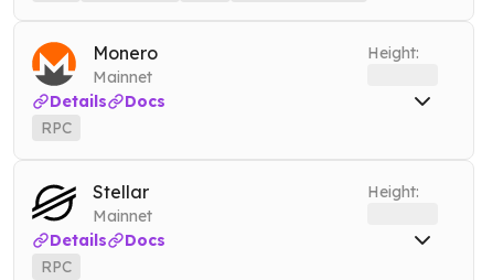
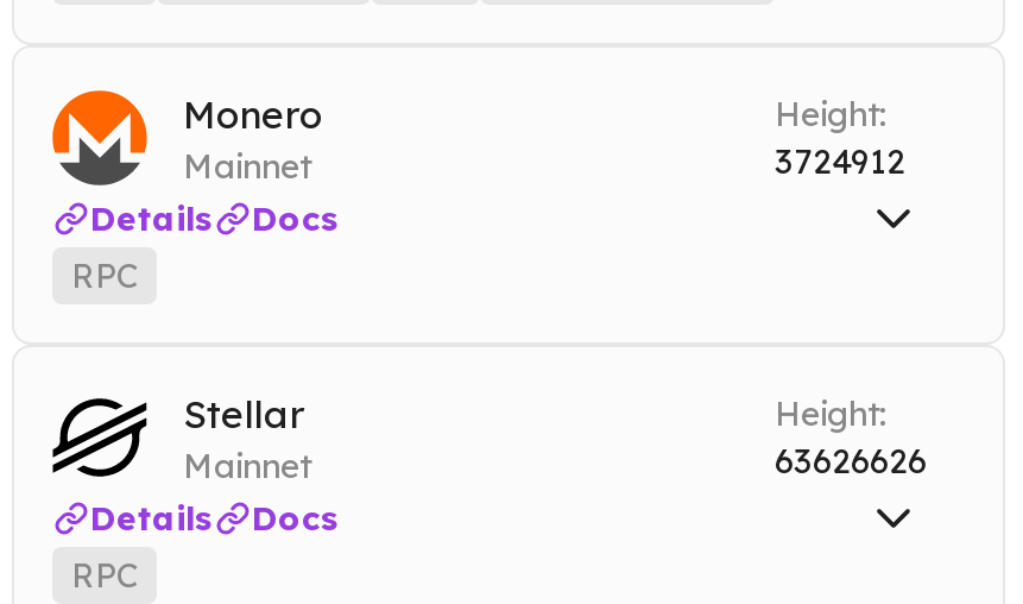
none -> [775,140,905,183] 3724912
none -> [775,440,927,483] 63626626

